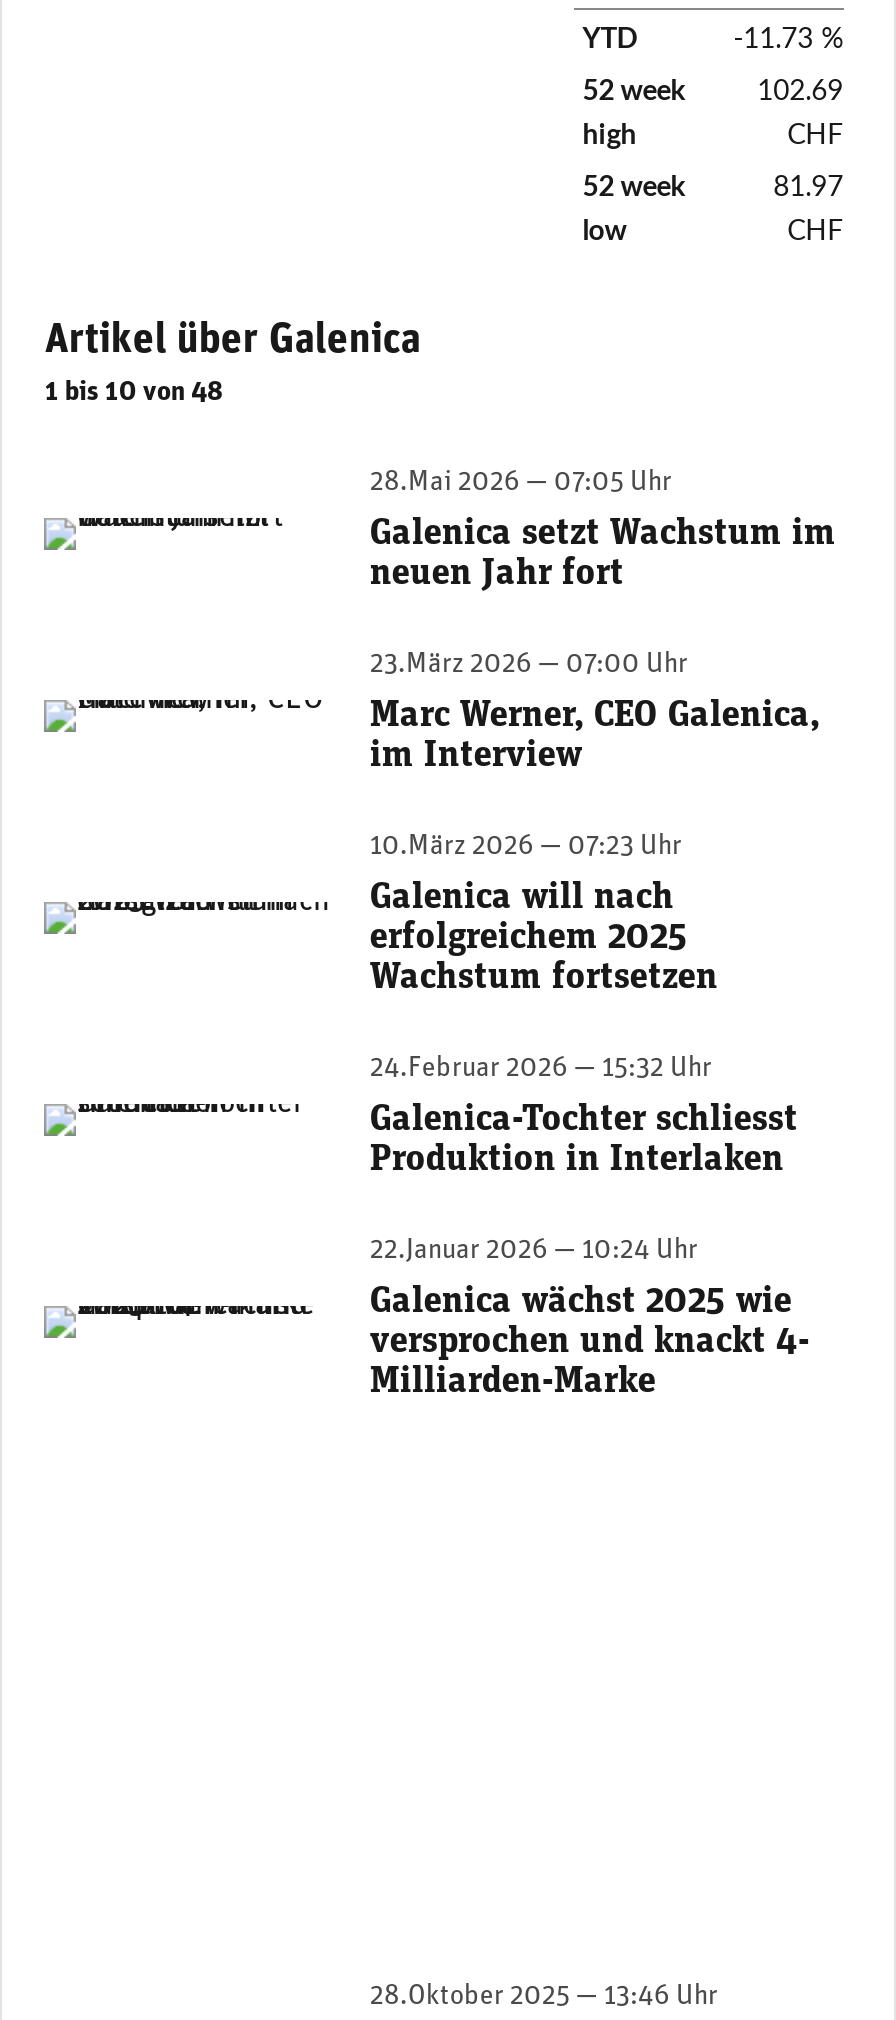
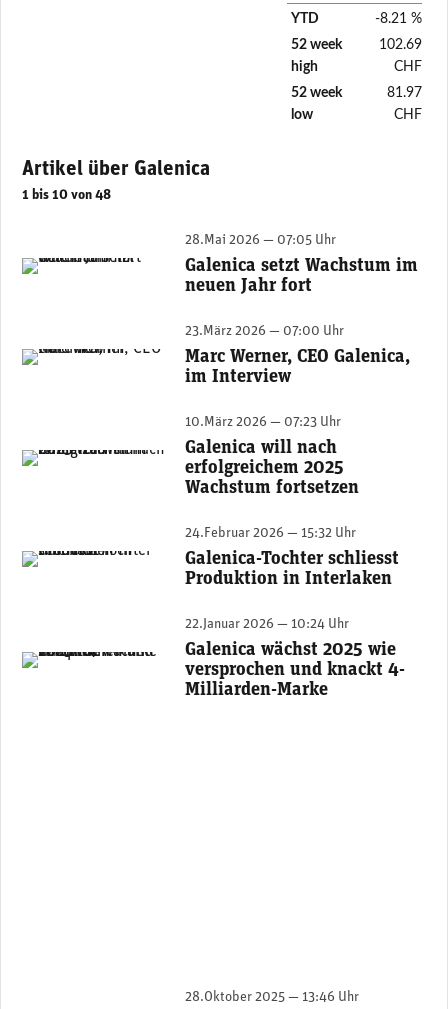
[733,26,843,54] -11.73 % -> [375,12,422,26] -8.21 %

